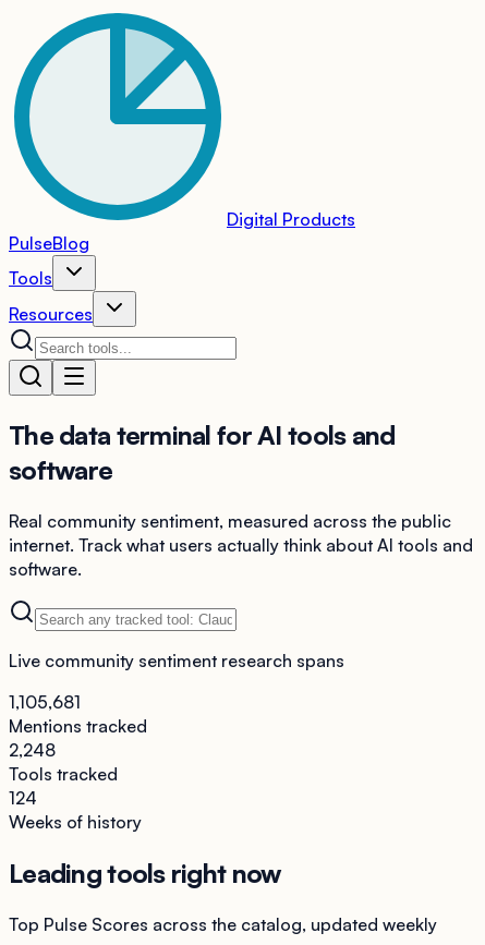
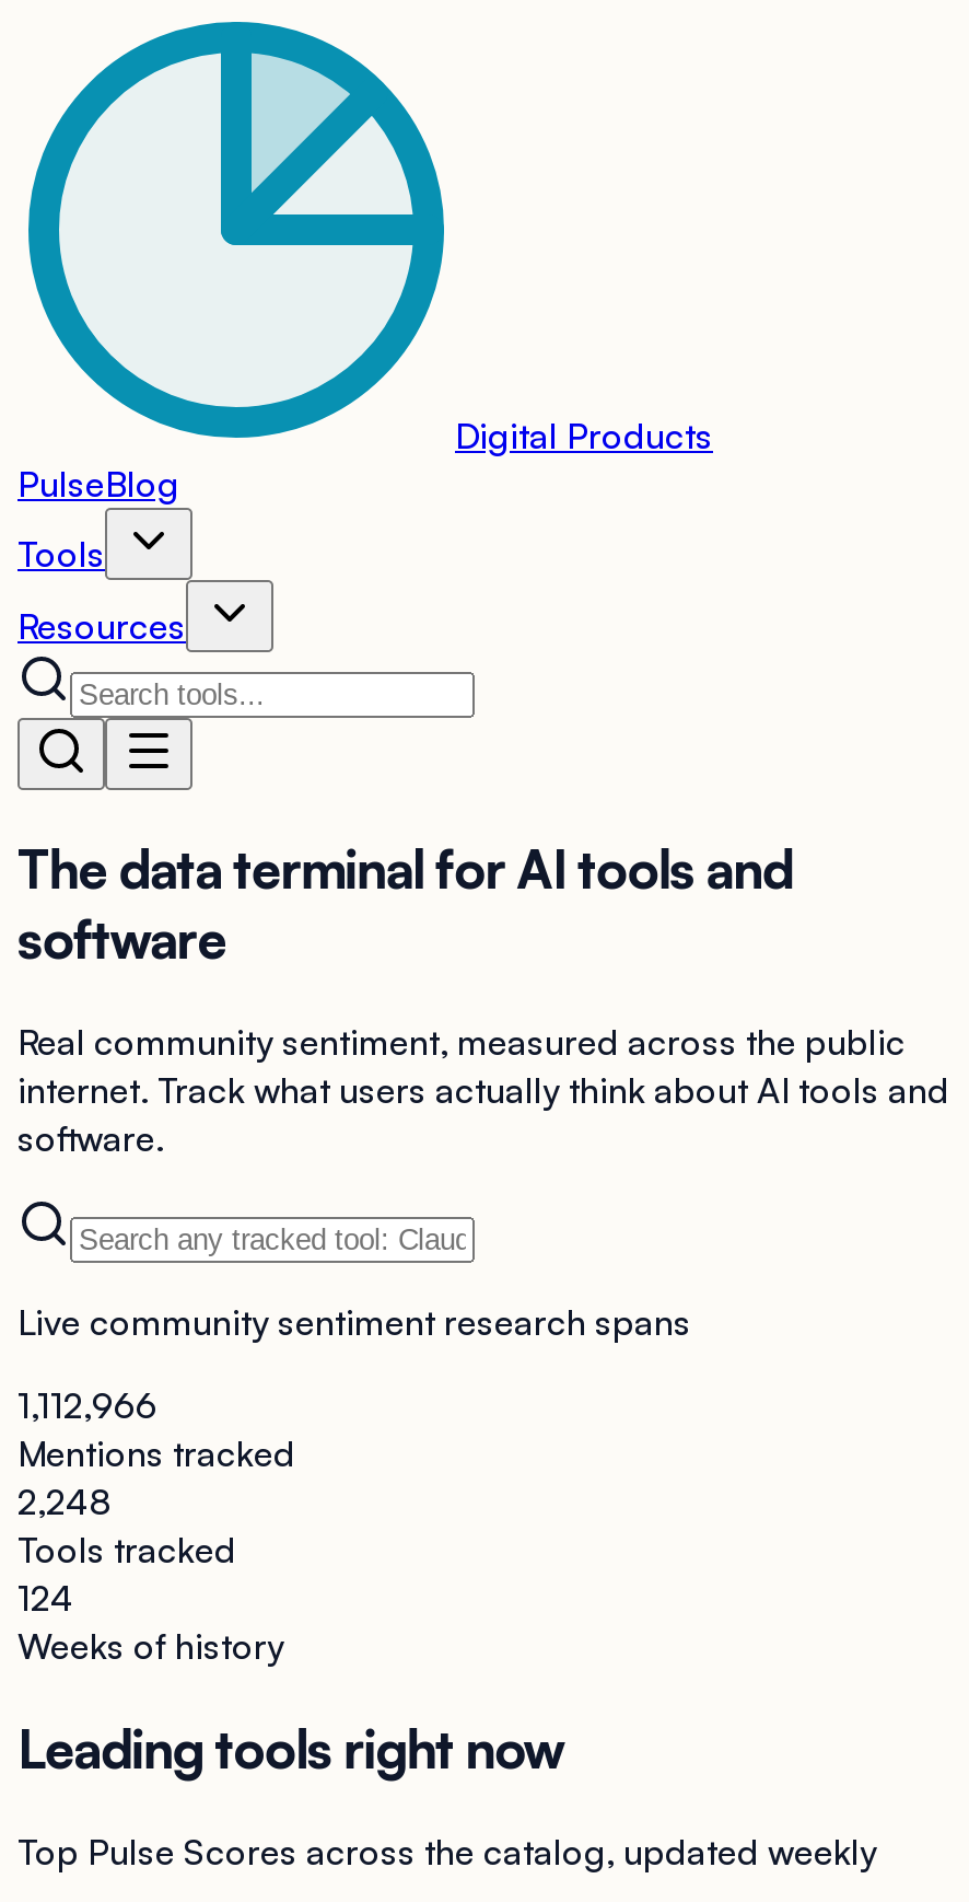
[9,691,81,713] 1,105,681 -> [17,1383,157,1427] 1,112,966

